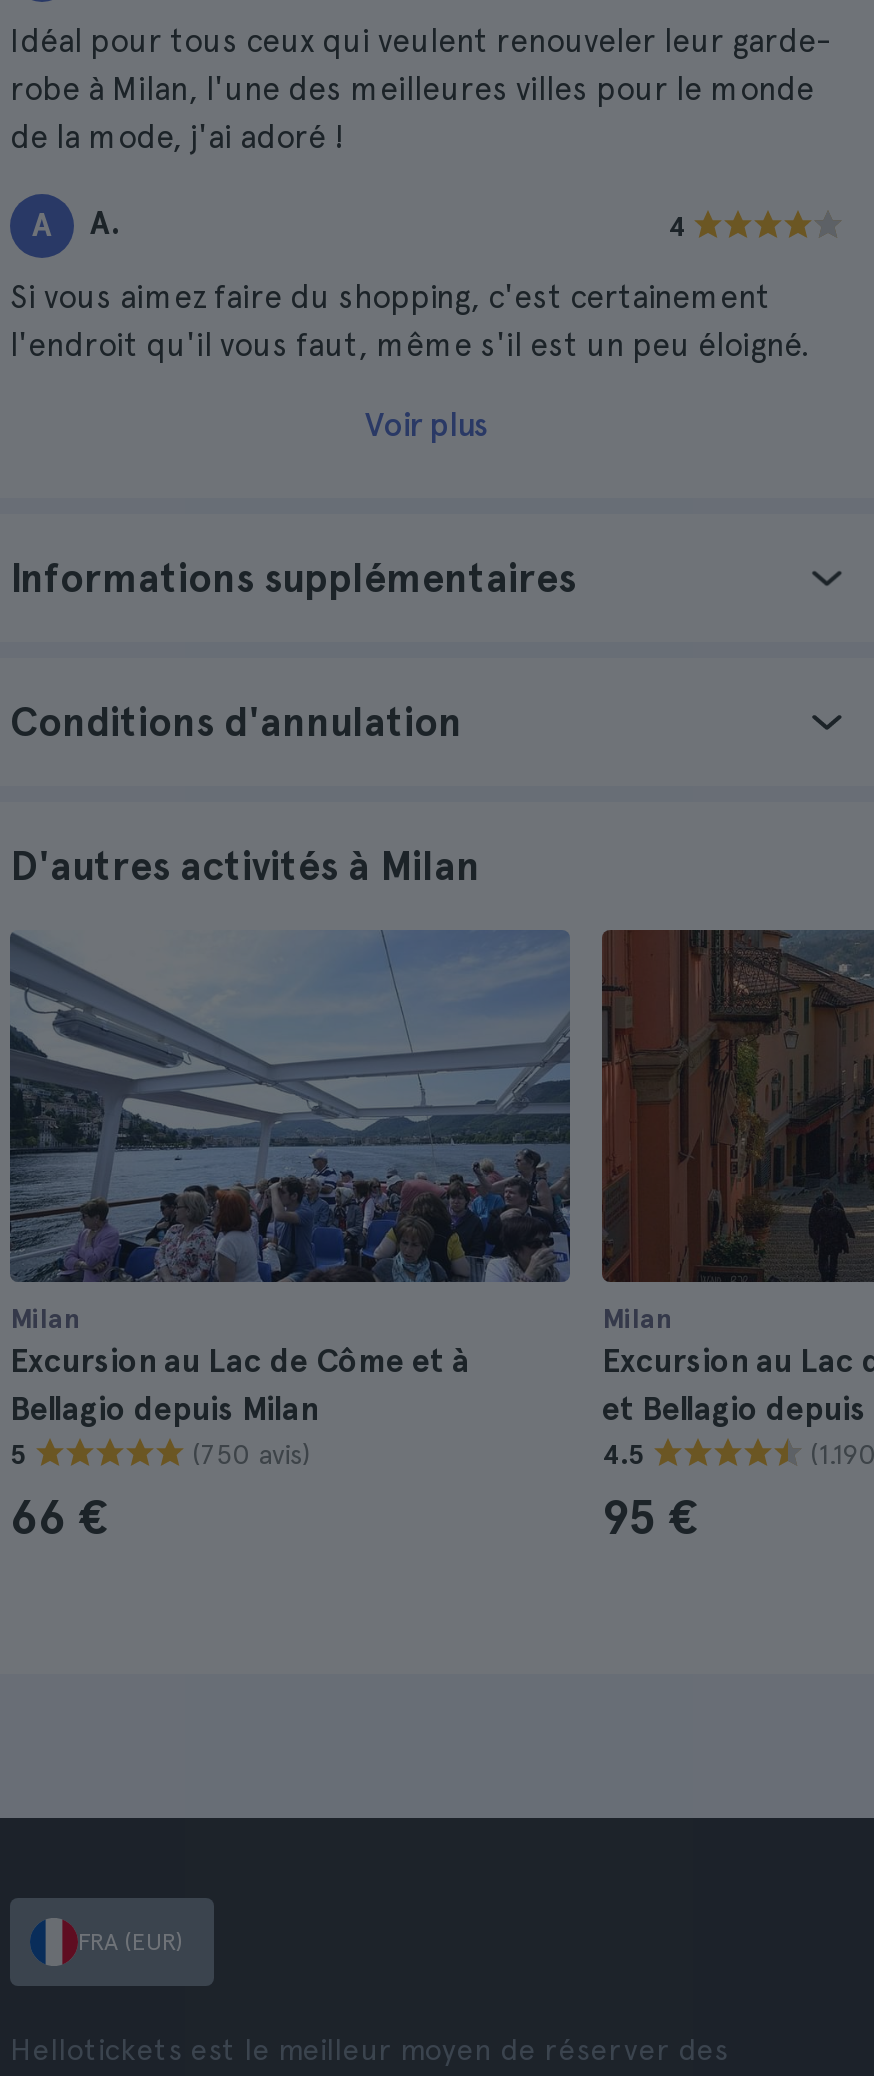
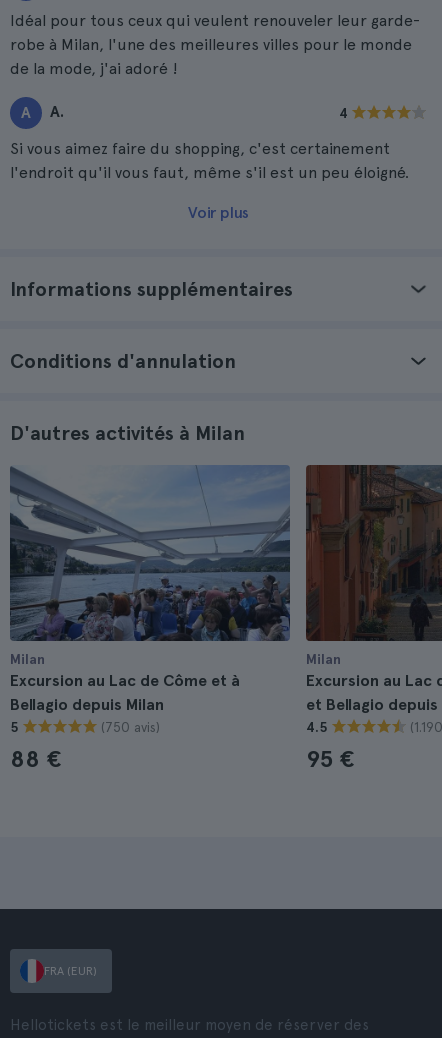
[10,1488,110,1546] 66 € -> [10,744,62,773] 88 €

